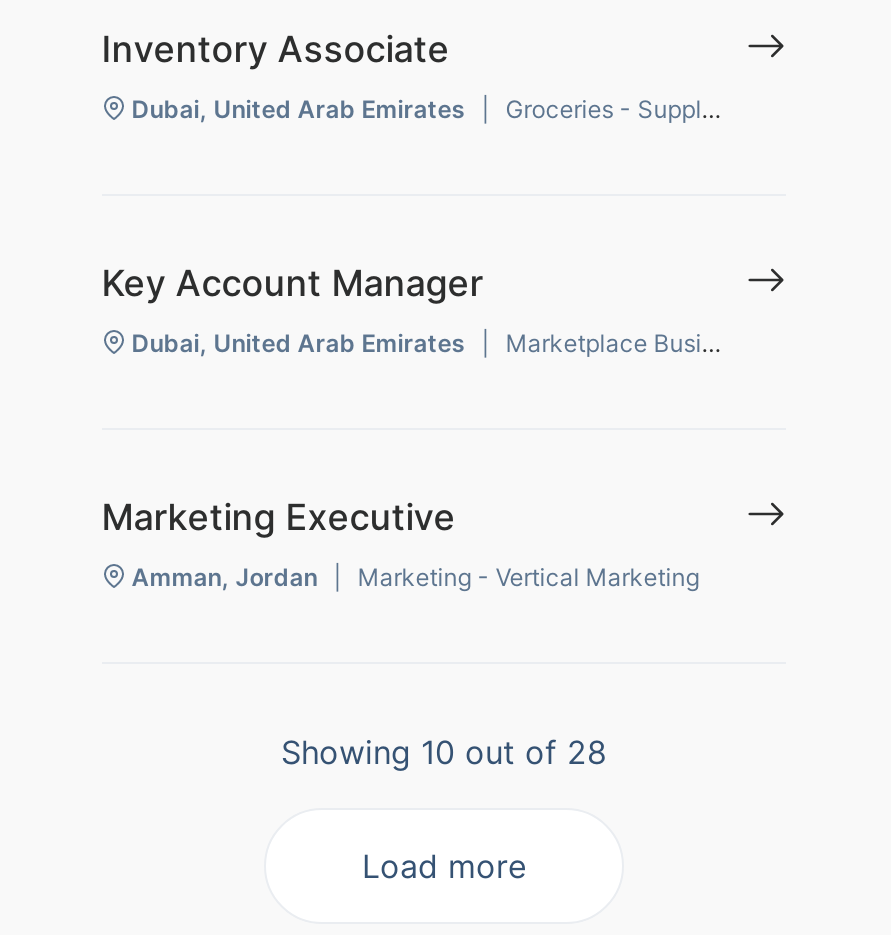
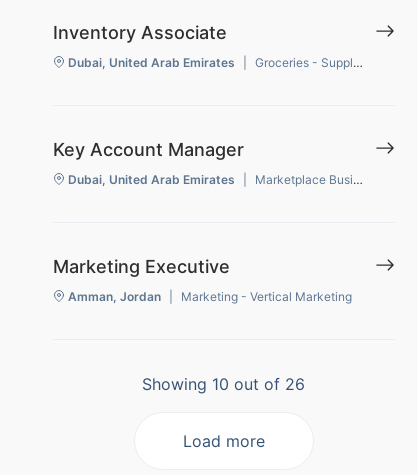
[281,733,607,773] Showing 10 out of 28 -> [142,374,305,394] Showing 10 out of 26

